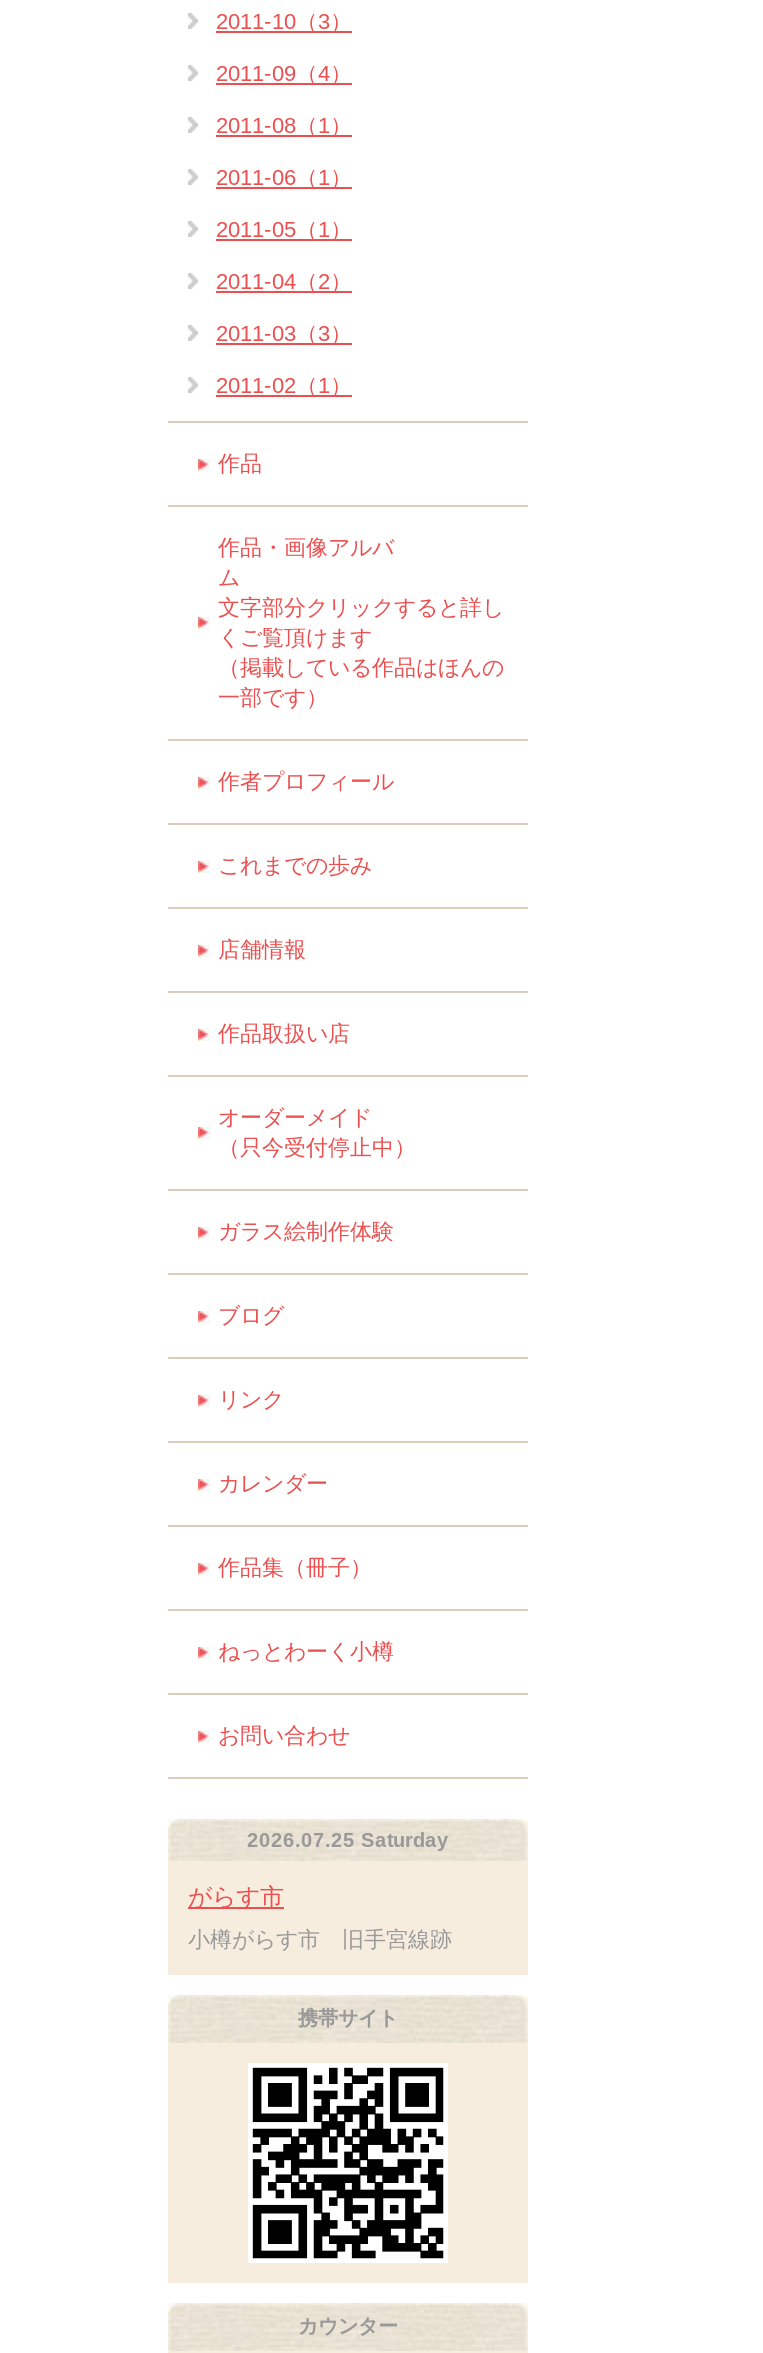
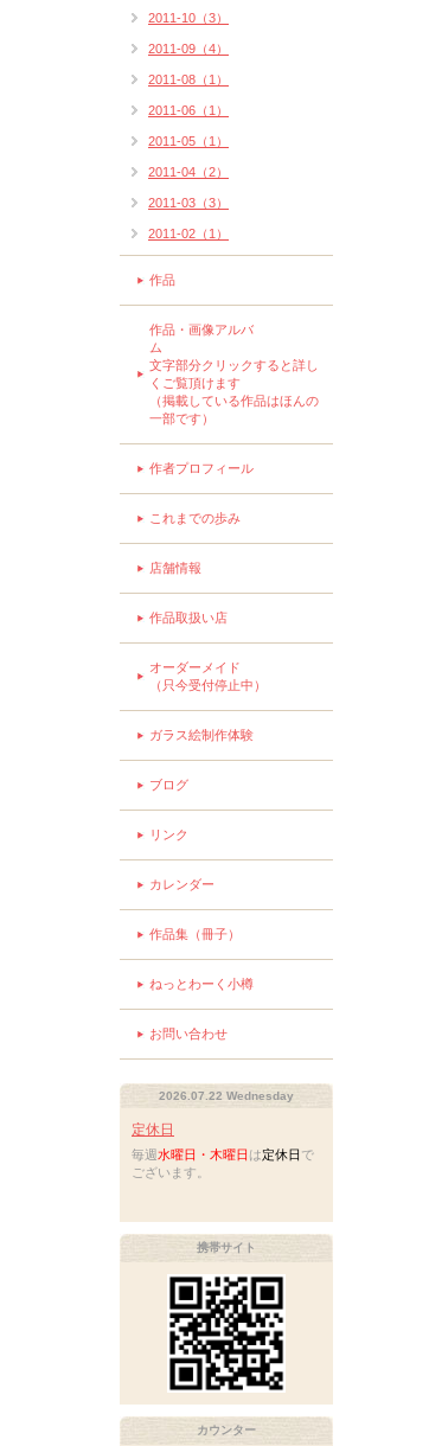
[247,1829,449,1851] 2026.07.25 Saturday -> [159,1089,294,1102] 2026.07.22 Wednesday
[188,1883,284,1911] がらす市 -> [132,1121,174,1138] 定休日
[188,1927,452,1951] 小樽がらす市 旧手宮線跡 -> [132,1147,314,1179] 毎週水曜日・木曜日は定休日で | ございます。

